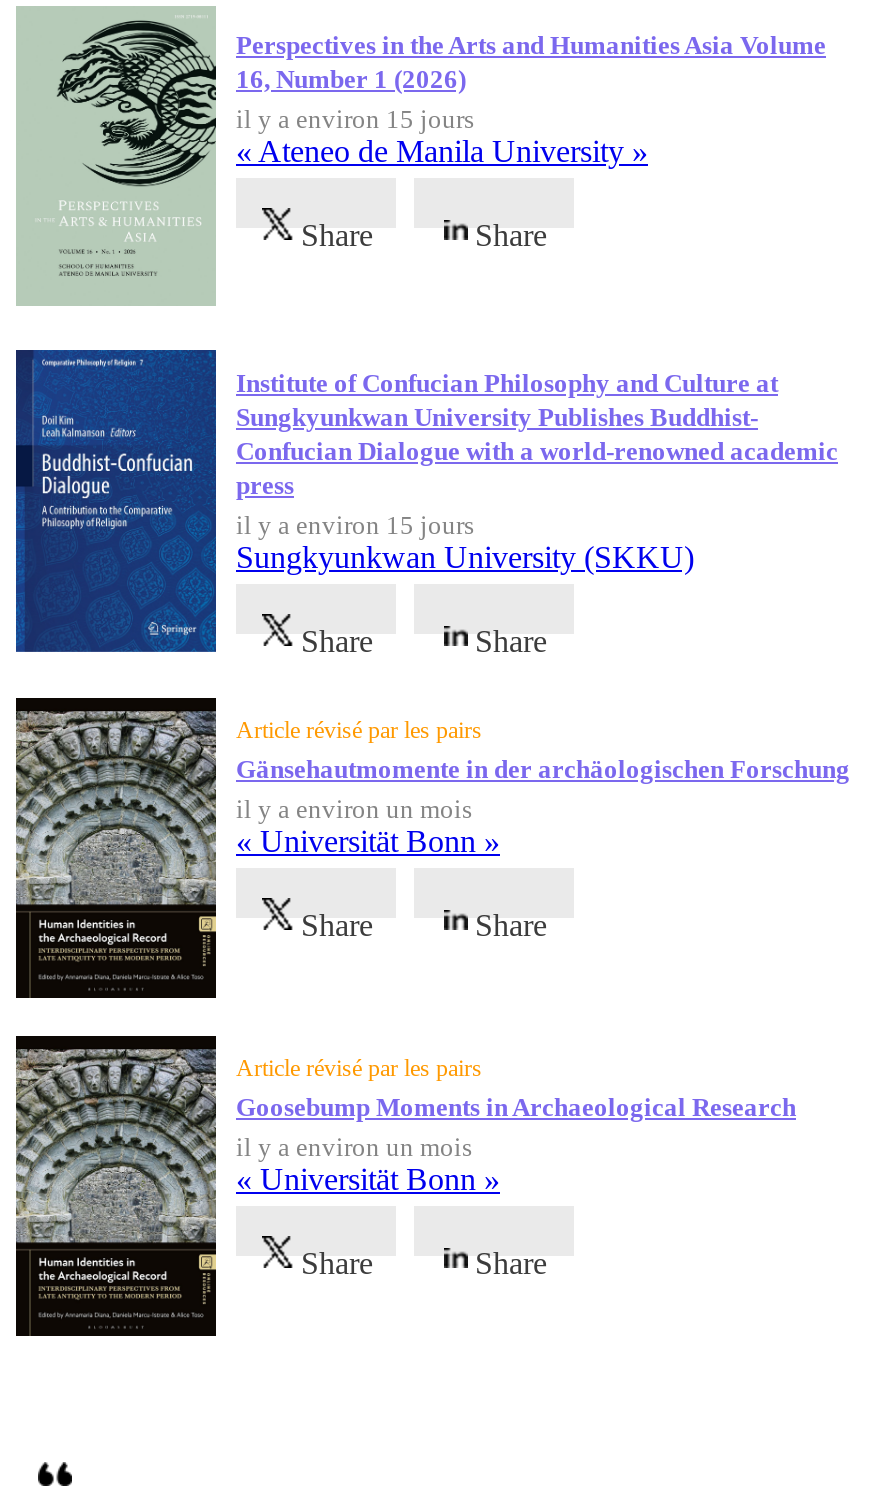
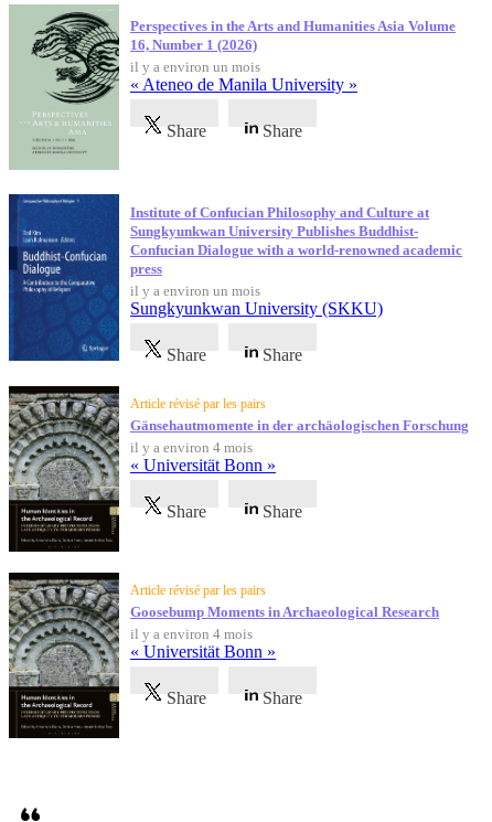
[236,104,474,134] il y a environ 15 jours -> [130,58,260,75] il y a environ un mois
[236,510,474,540] il y a environ 15 jours -> [130,282,260,299] il y a environ un mois
[236,794,472,824] il y a environ un mois -> [130,439,253,456] il y a environ 4 mois
[236,1132,472,1162] il y a environ un mois -> [130,625,253,642] il y a environ 4 mois

